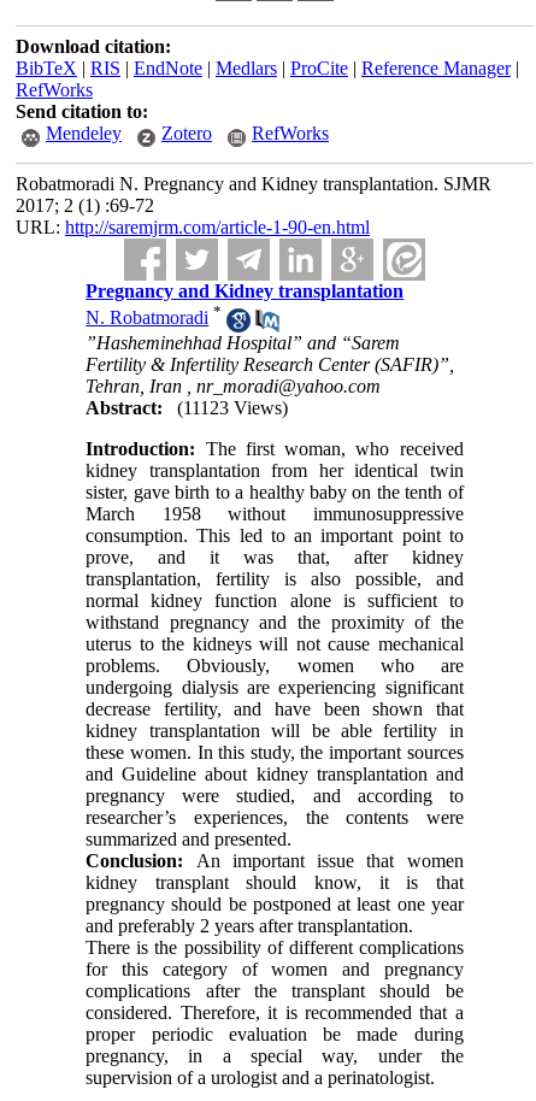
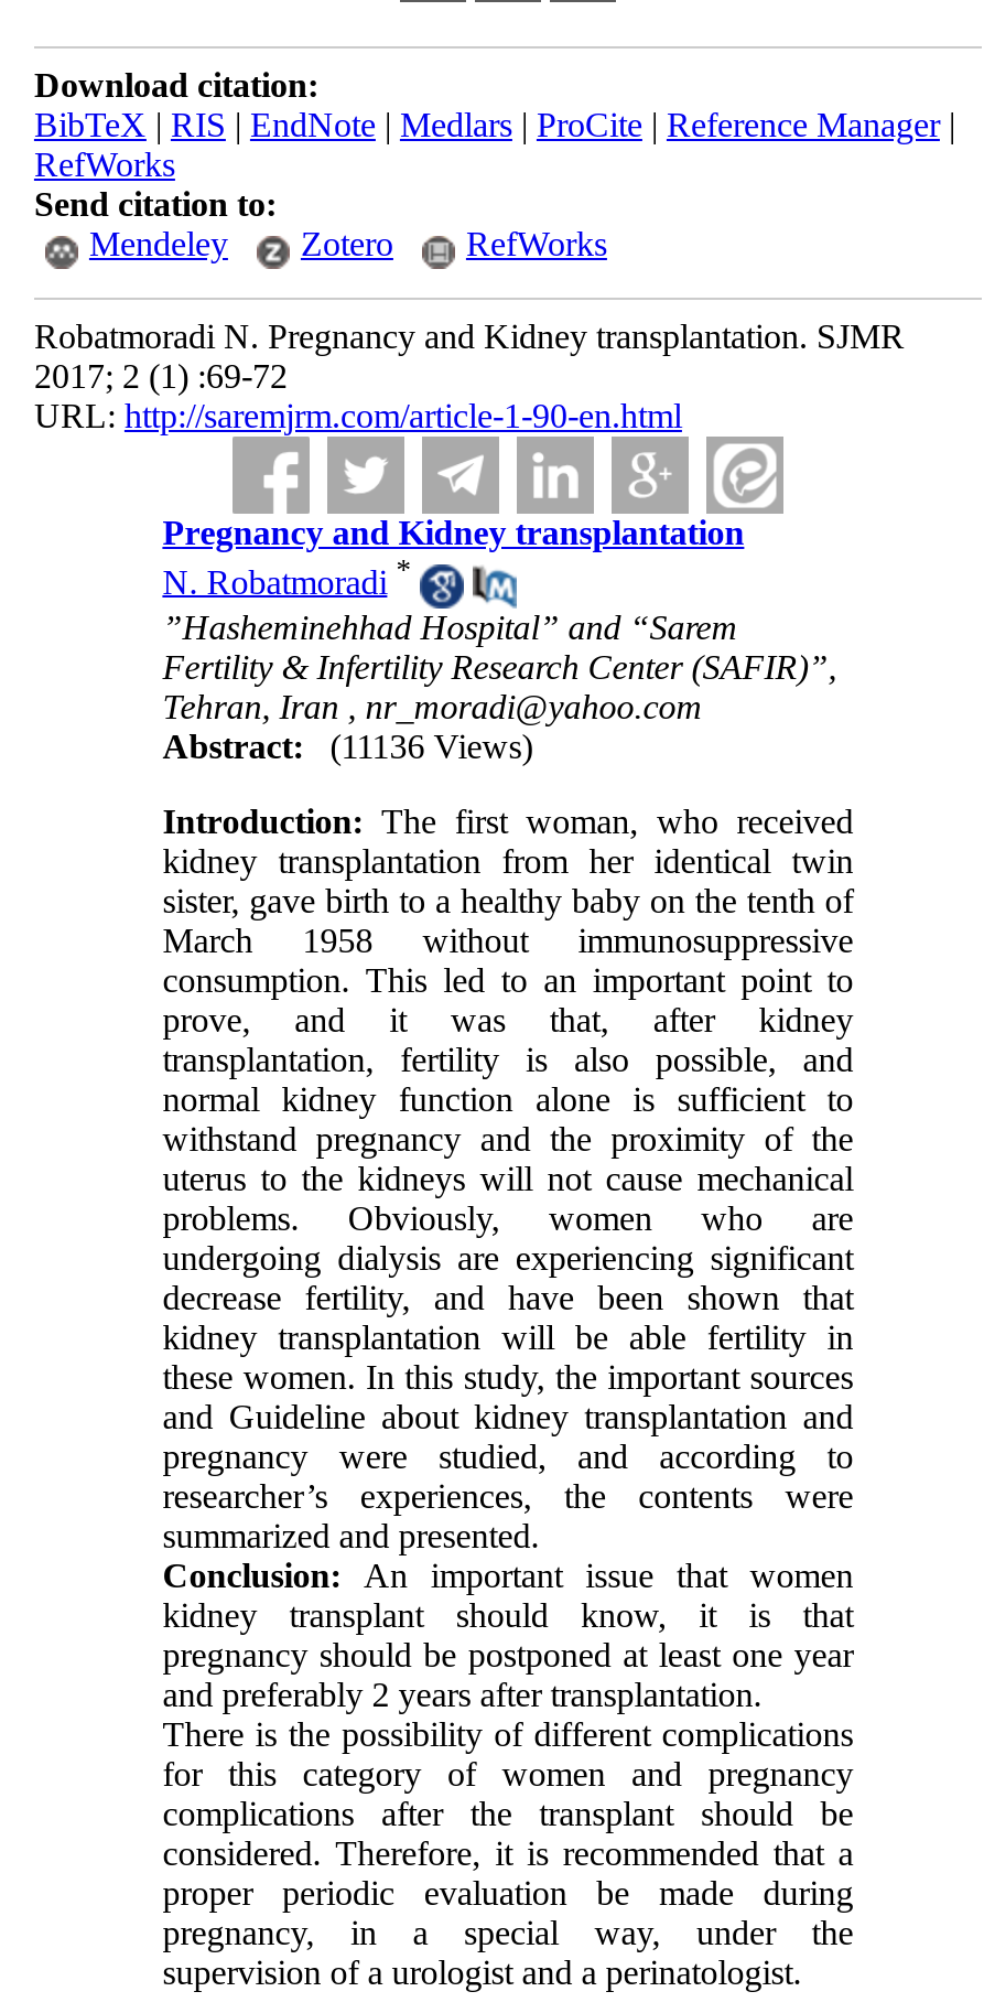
[86,397,288,418] Abstract: (11123 Views) -> [162,727,533,764] Abstract: (11136 Views)

